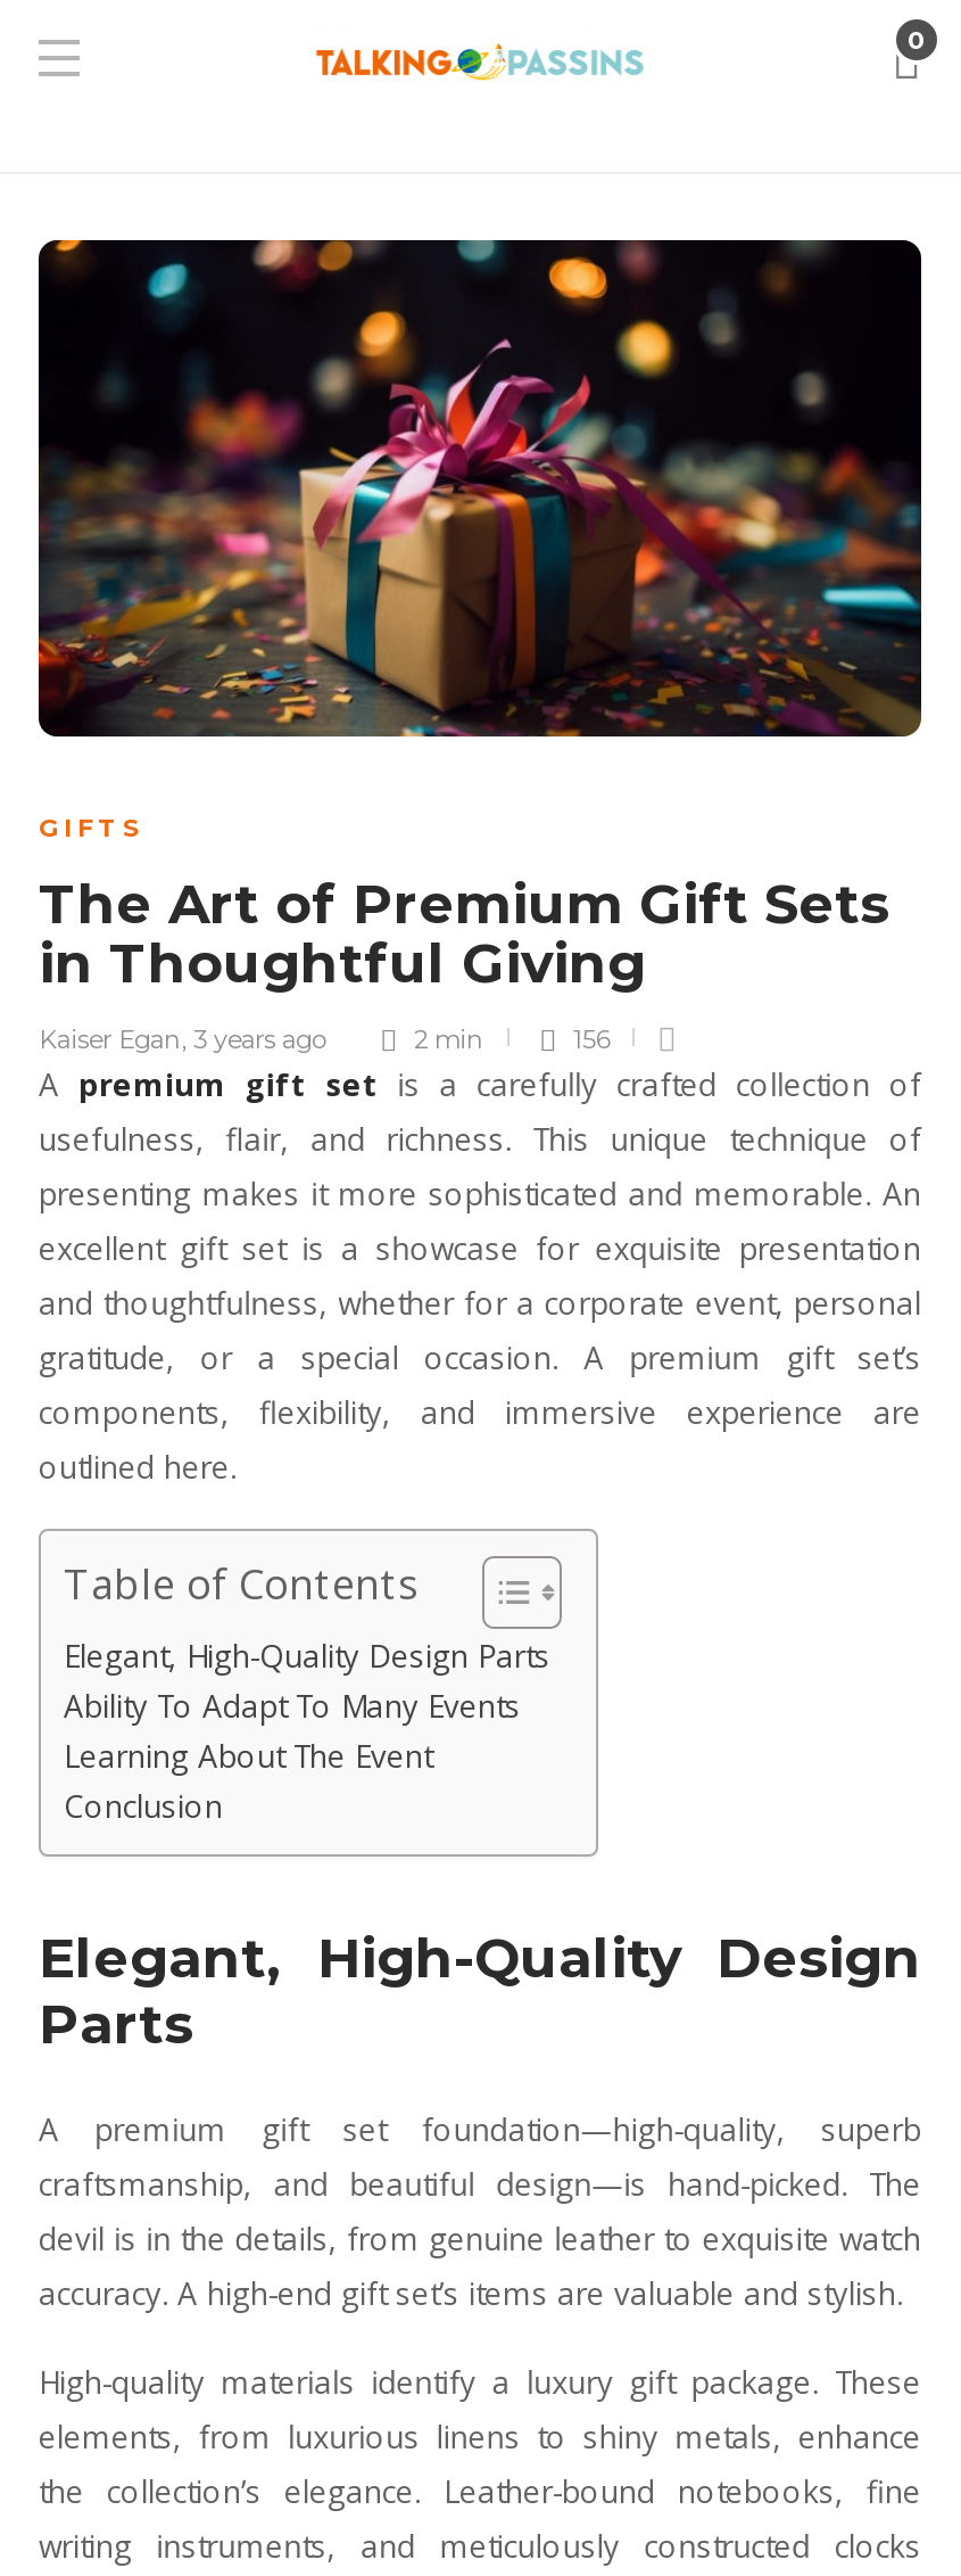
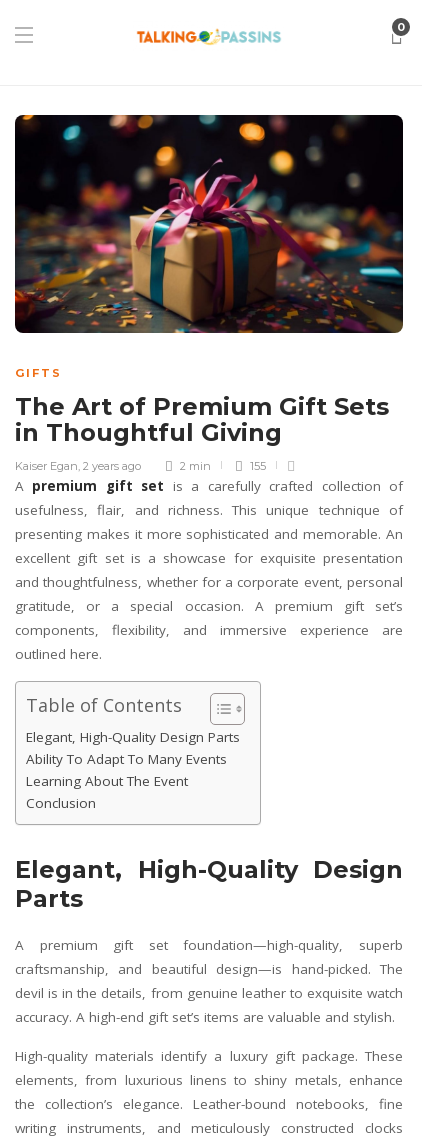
[39,1024,325,1056] Kaiser Egan, 3 years ago -> [15,459,141,473] Kaiser Egan, 2 years ago
[566,1024,610,1056] 156 -> [247,459,266,473] 155

